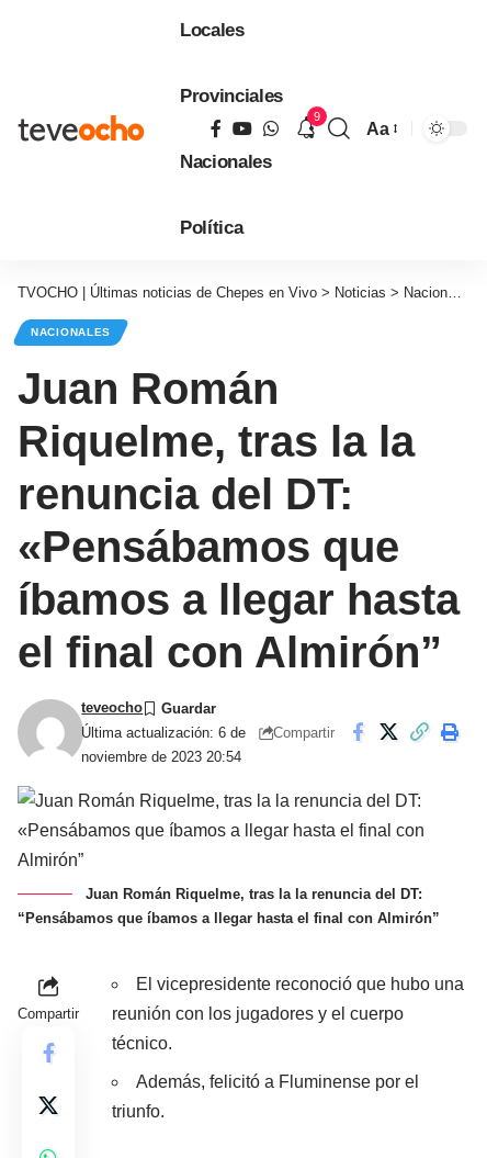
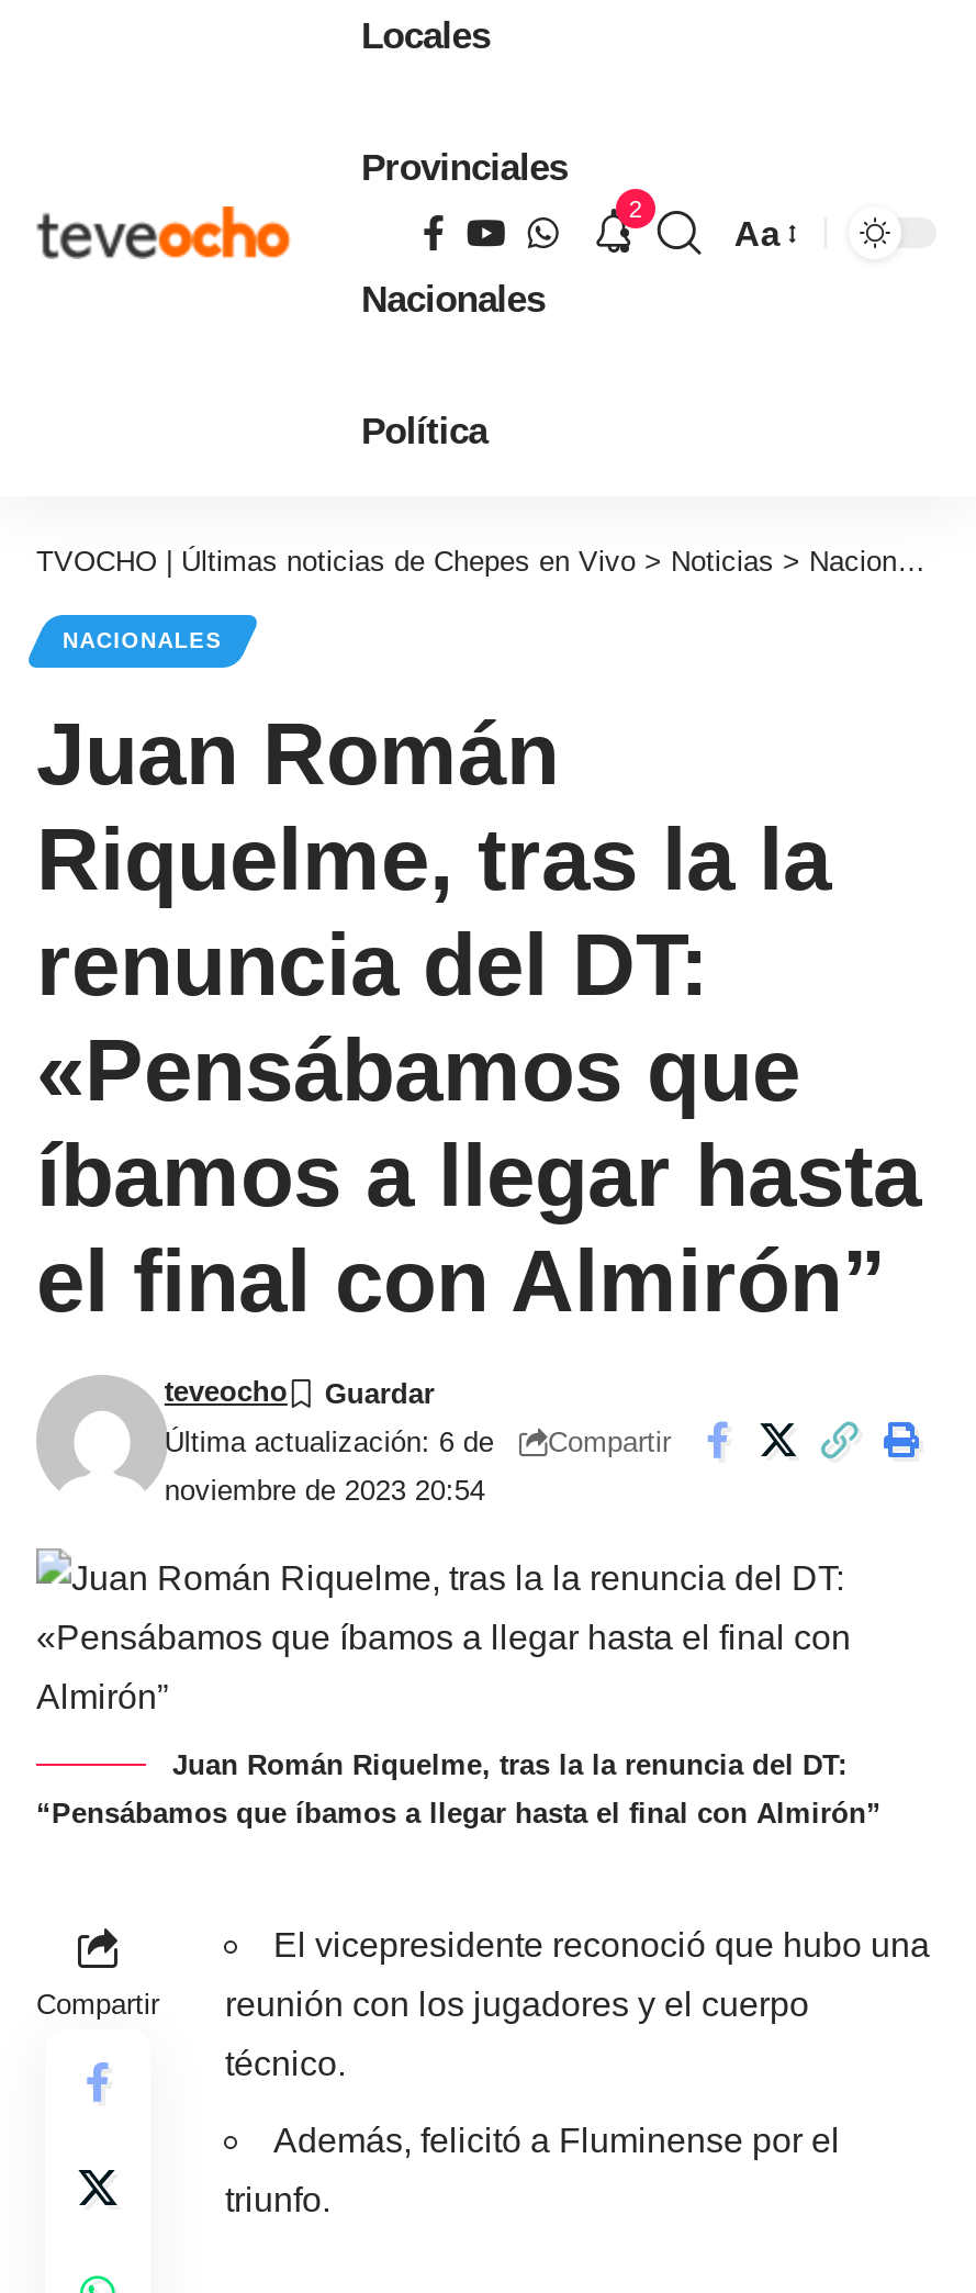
[314,109,320,122] 9 -> [629,194,642,221] 2

